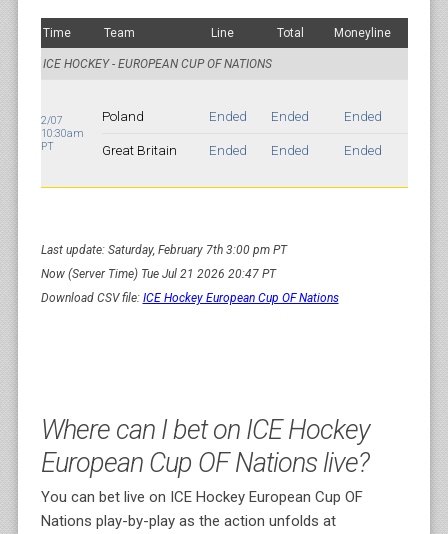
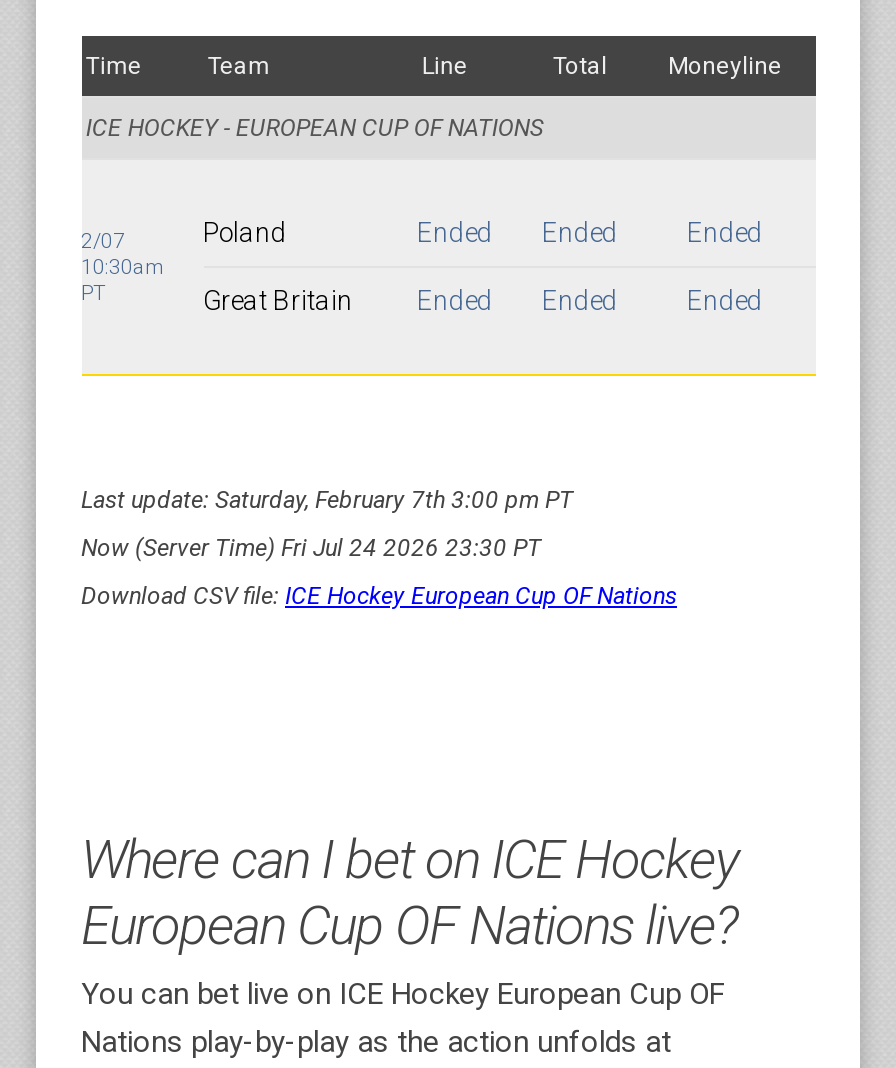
[40,267,275,281] Now (Server Time) Tue Jul 21 2026 20:47 PT -> [81,534,541,562] Now (Server Time) Fri Jul 24 2026 23:30 PT

